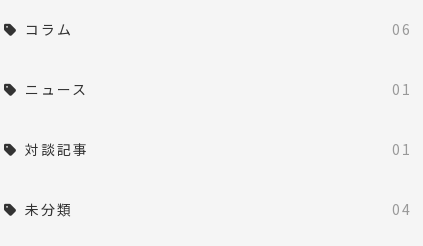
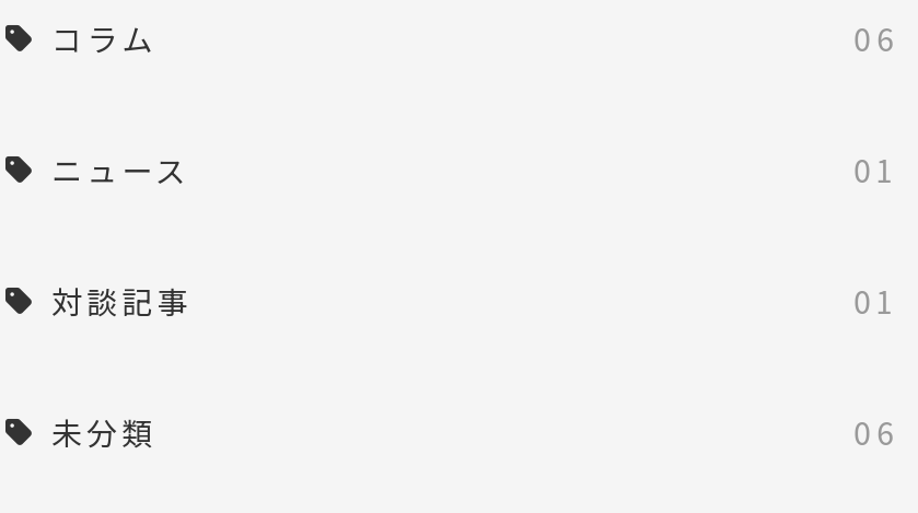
[392,199,412,219] 04 -> [854,410,898,454] 06

